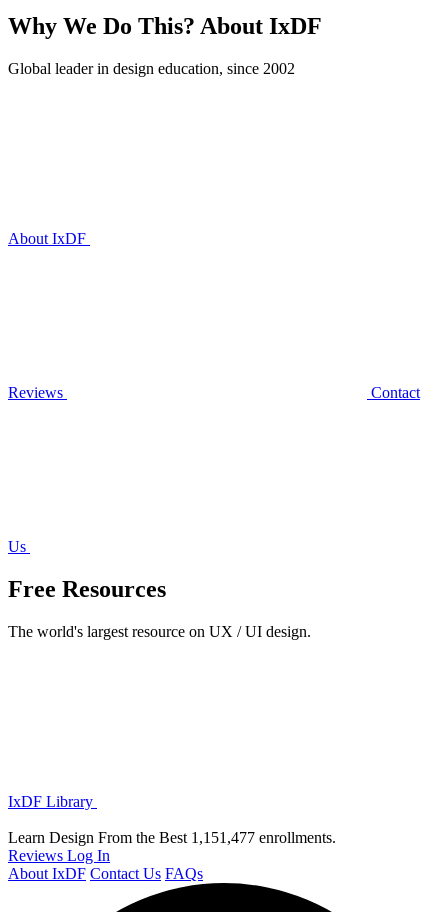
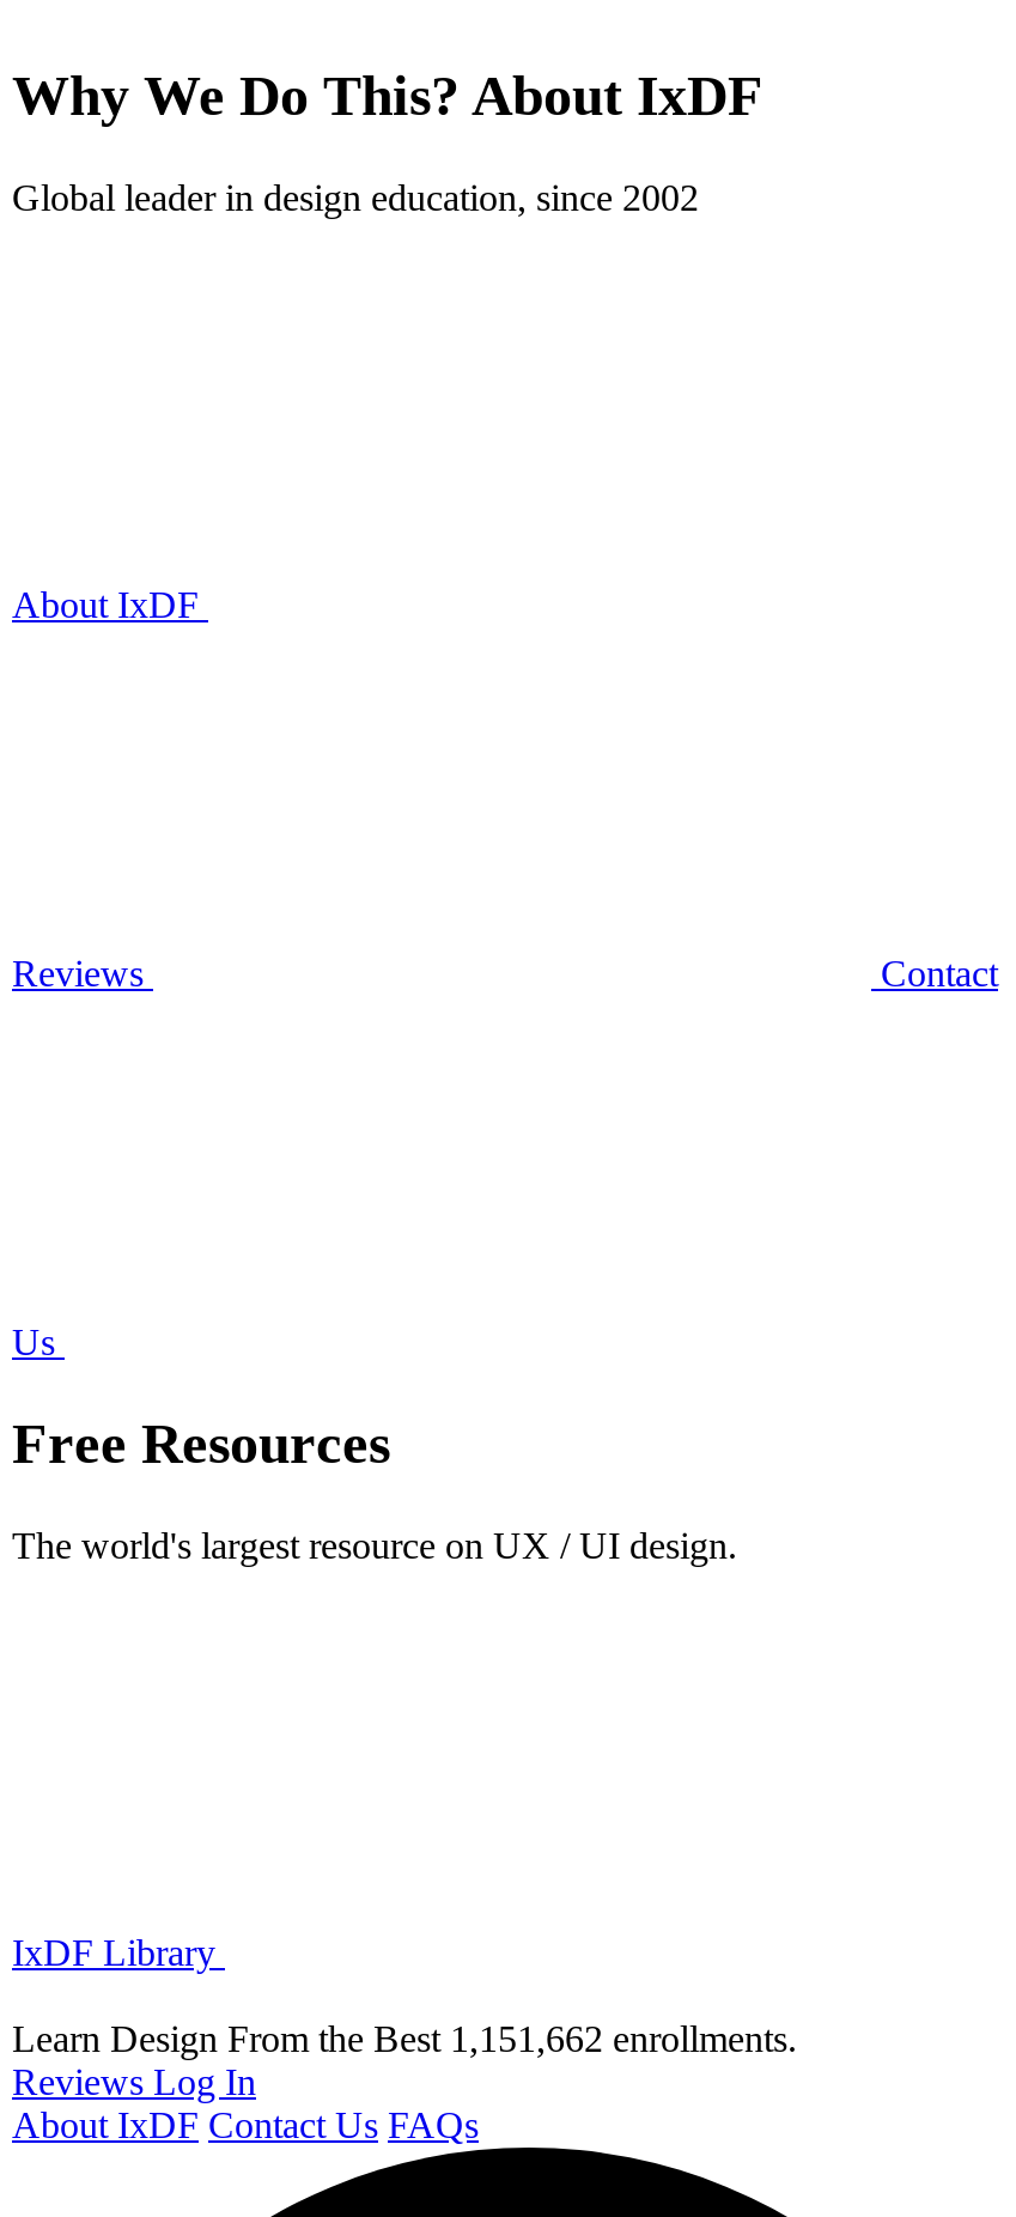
[8,829,336,846] Learn Design From the Best 1,151,477 enrollments. -> [12,2018,797,2058] Learn Design From the Best 1,151,662 enrollments.

